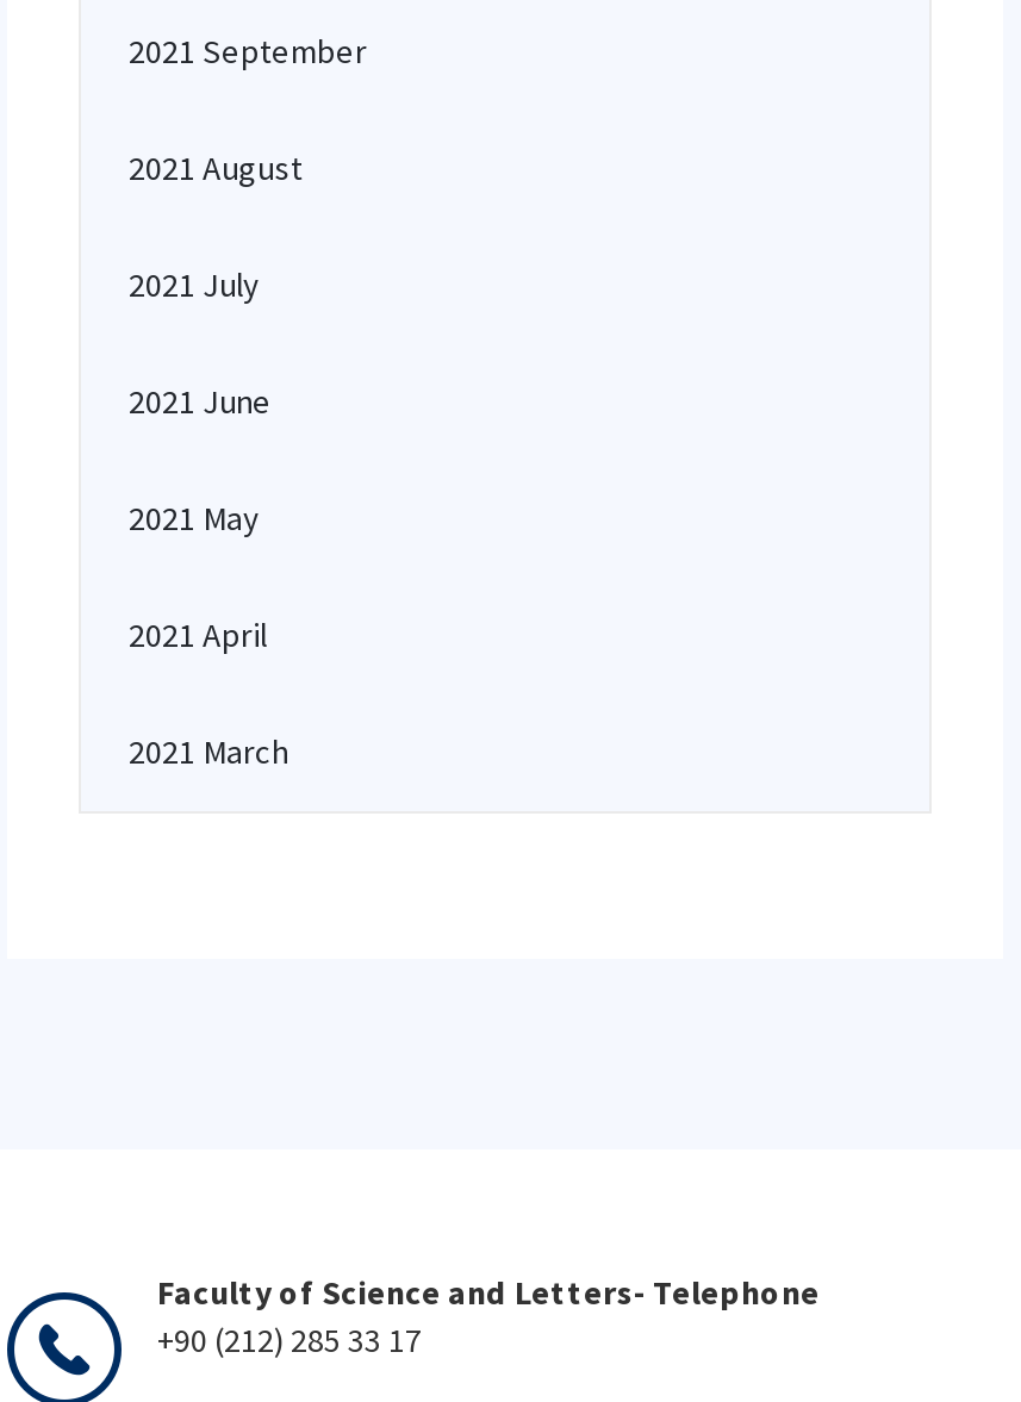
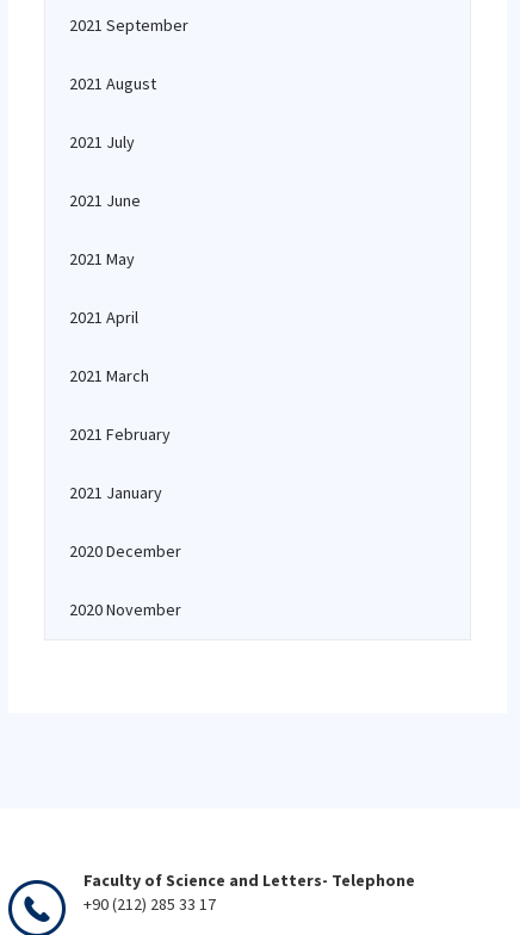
none -> [69,423,181,620] 2021 February | 2021 January | 2020 December | 2020 November

